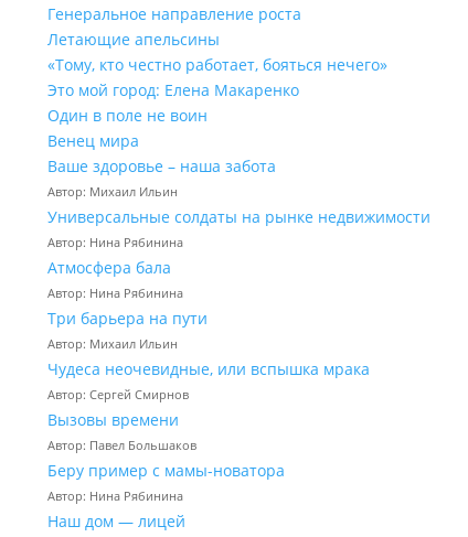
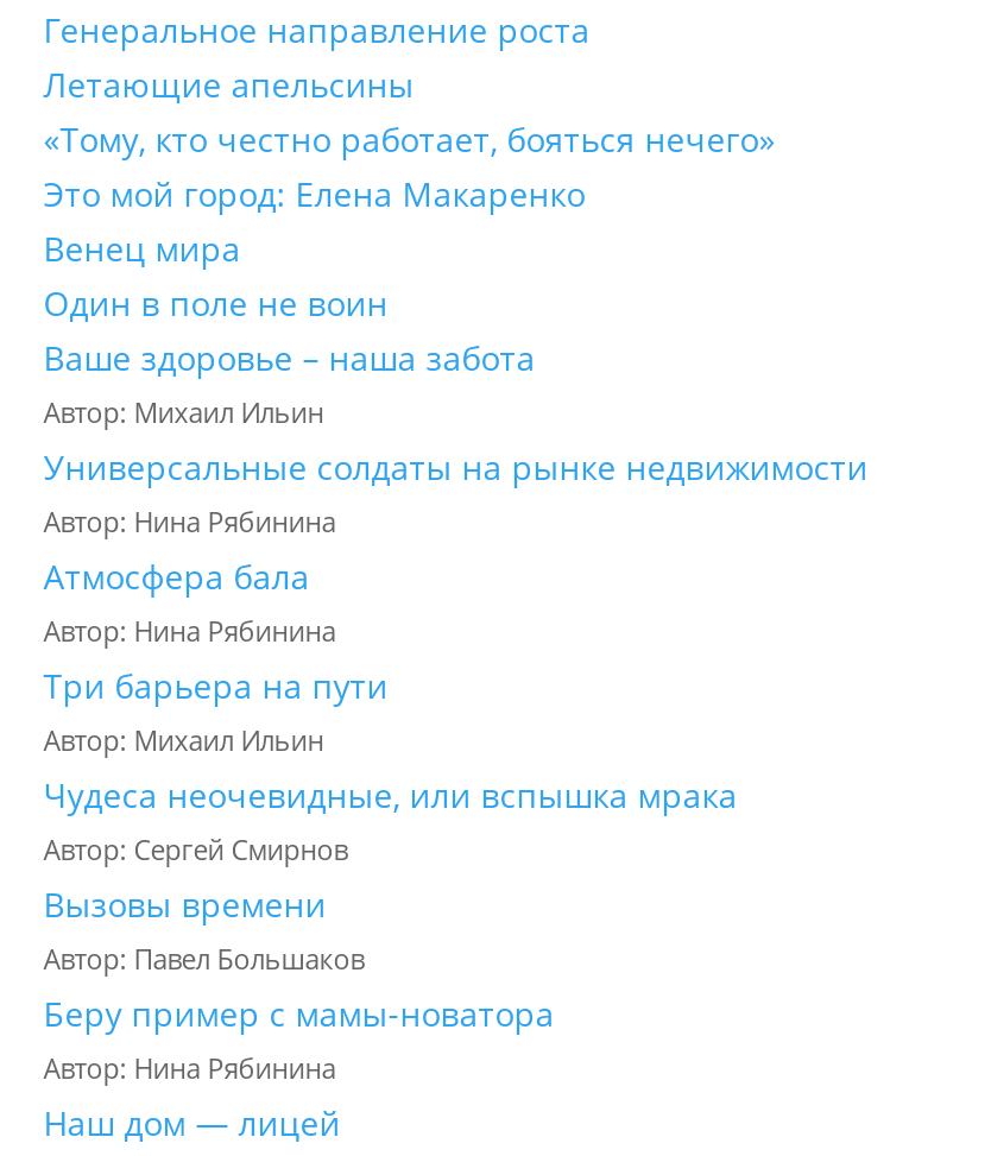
moved [47,105,207,126] -> [43,280,388,326]: Один в поле не воин
moved [47,130,139,151] -> [43,226,241,271]: Венец мира

